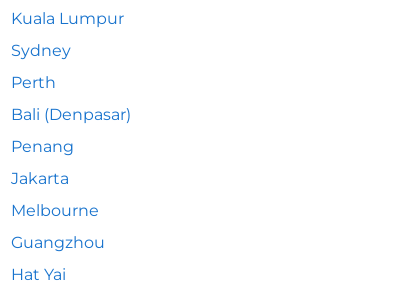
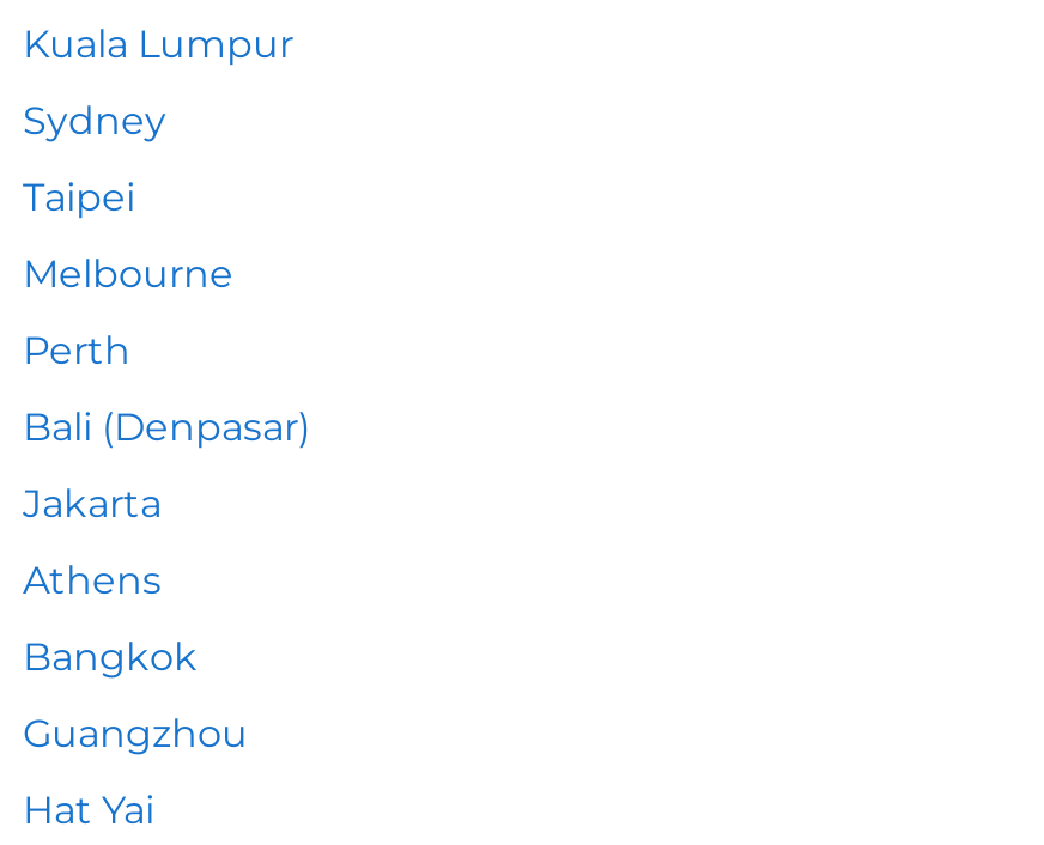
none -> [23,175,233,297] Taipei | Melbourne
[11,137,74,156] Penang -> none
[11,201,99,220] Melbourne -> [23,558,198,680] Athens | Bangkok

